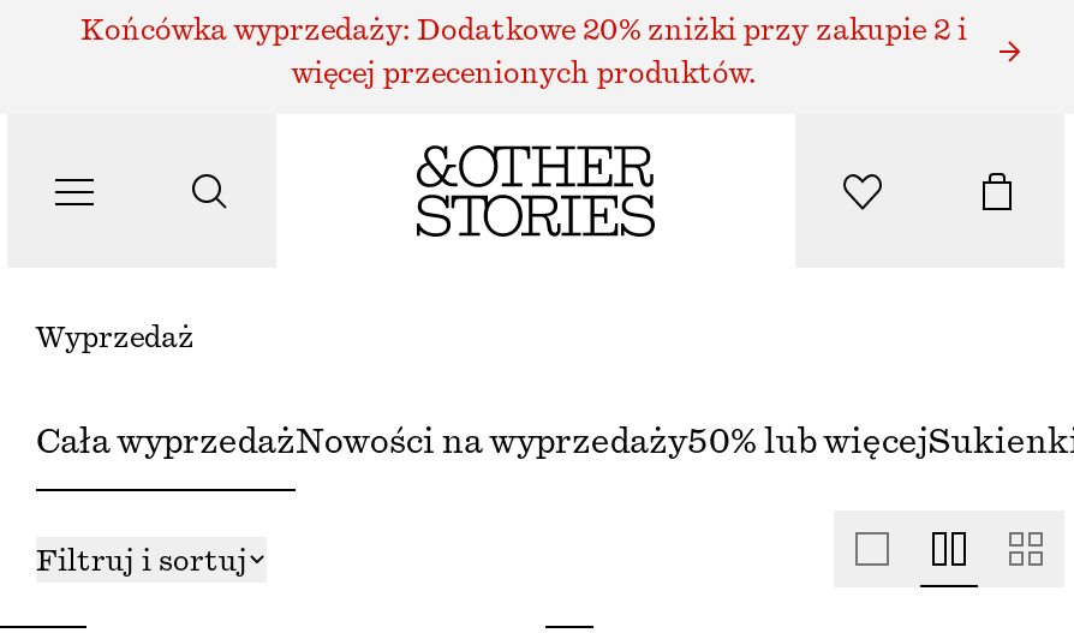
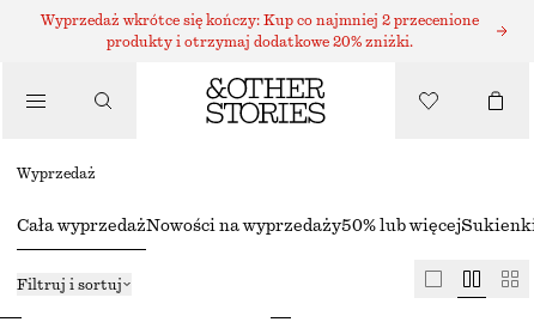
[80,16,967,44] Końcówka wyprzedaży: Dodatkowe 20% zniżki przy zakupie 2 i -> [41,13,479,28] Wyprzedaż wkrótce się kończy: Kup co najmniej 2 przecenione
[292,59,756,88] więcej przecenionych produktów. -> [107,35,413,49] produkty i otrzymaj dodatkowe 20% zniżki.

